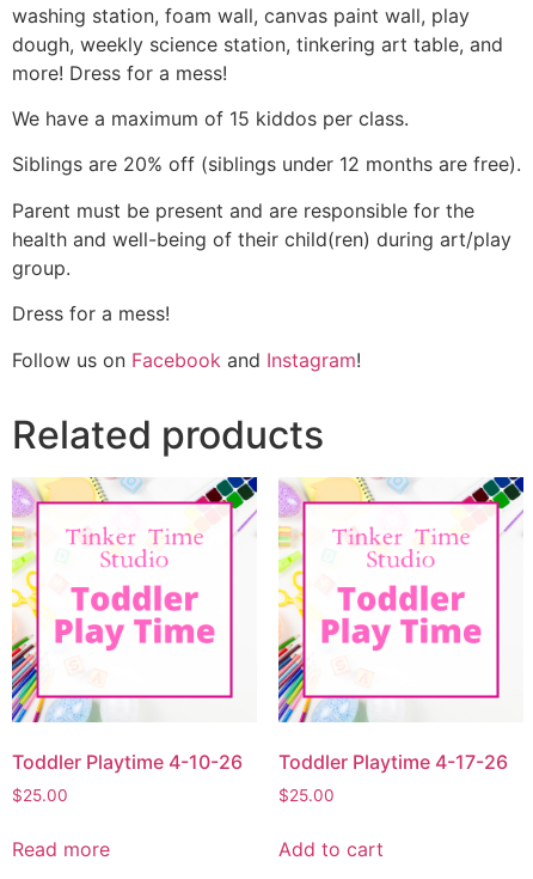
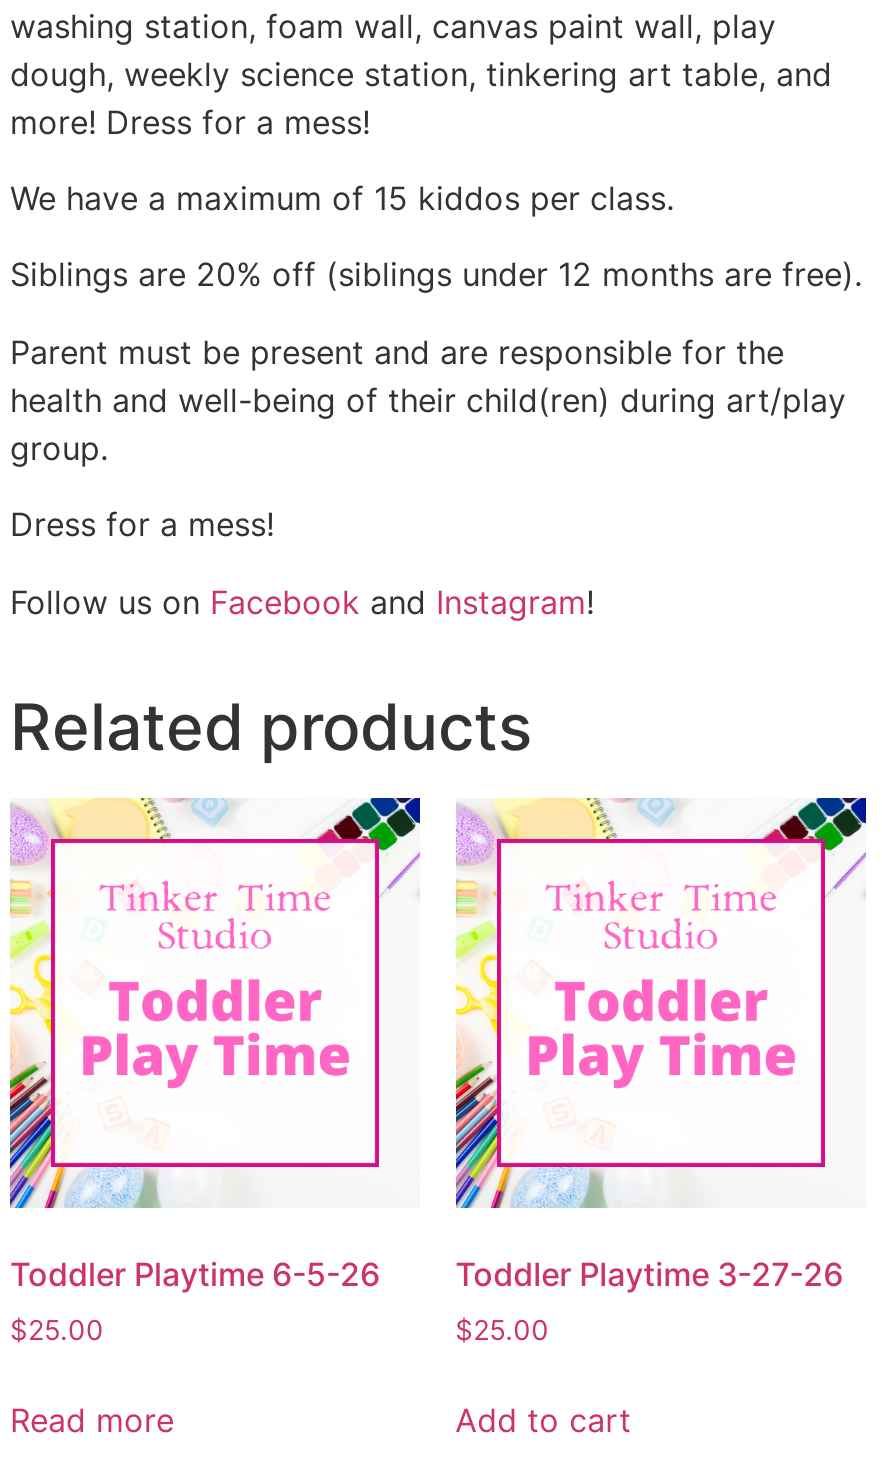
[12,750,243,774] Toddler Playtime 4-10-26 -> [10,1254,380,1294] Toddler Playtime 6-5-26
[278,750,507,774] Toddler Playtime 4-17-26 -> [455,1254,843,1294] Toddler Playtime 3-27-26

